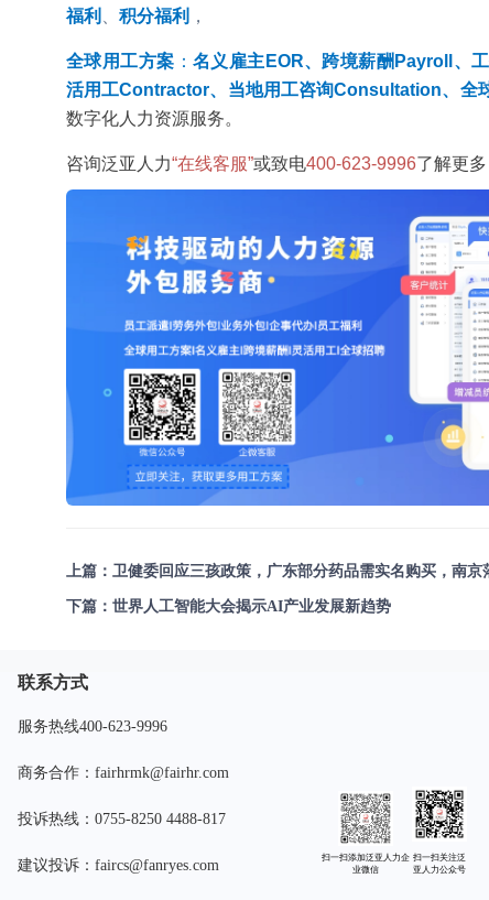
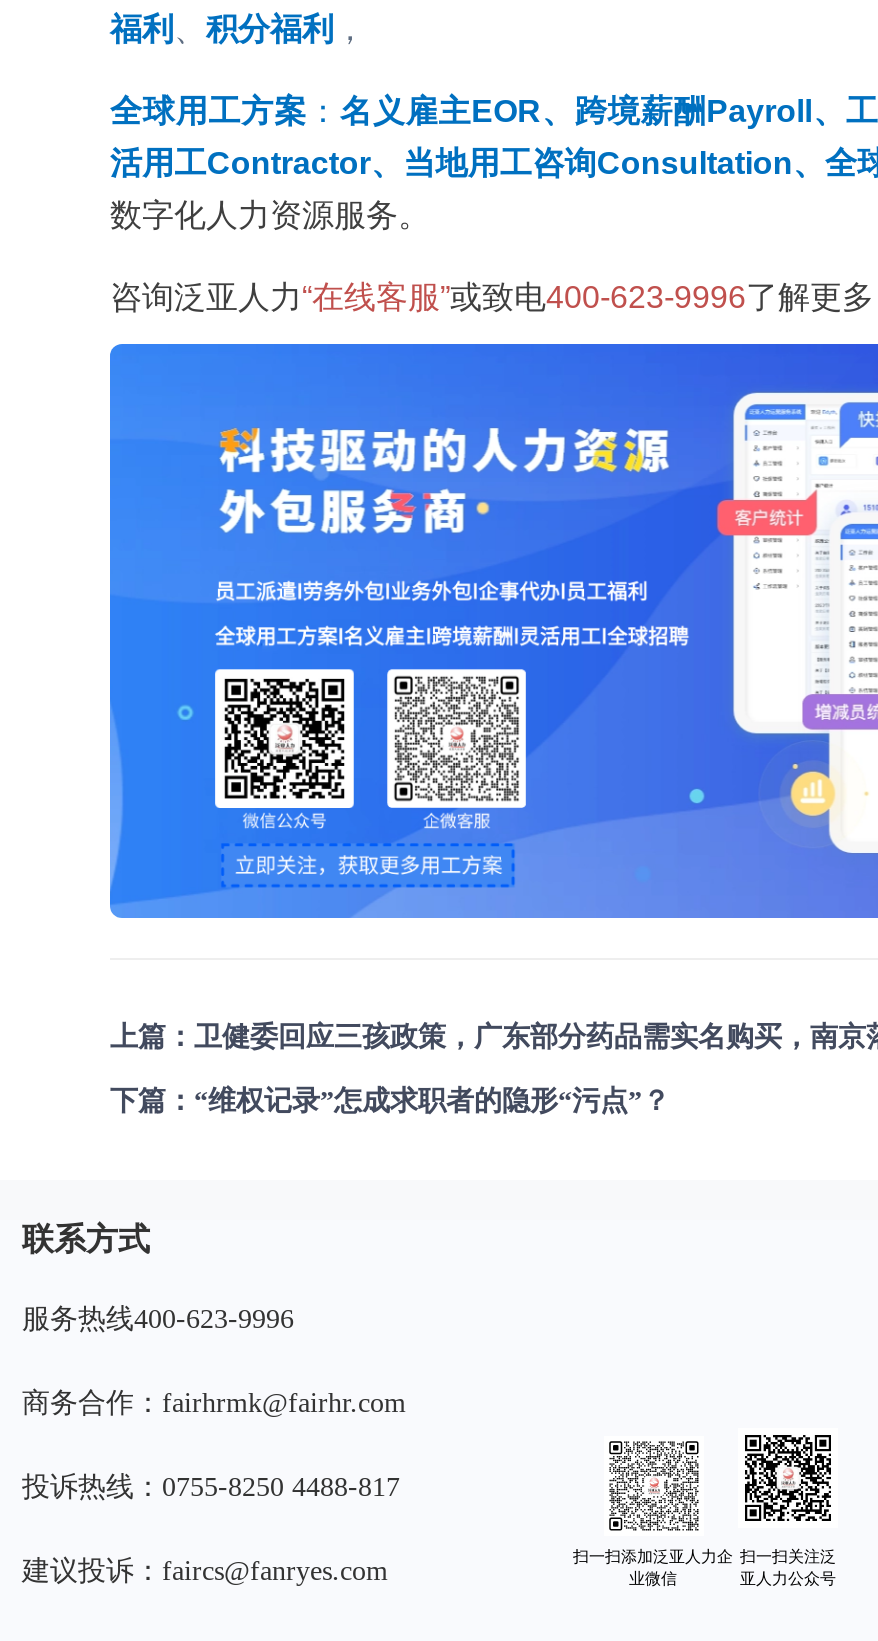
[66,598,391,614] 下篇：世界人工智能大会揭示AI产业发展新趋势 -> [110,1085,670,1115] 下篇：“维权记录”怎成求职者的隐形“污点”？

